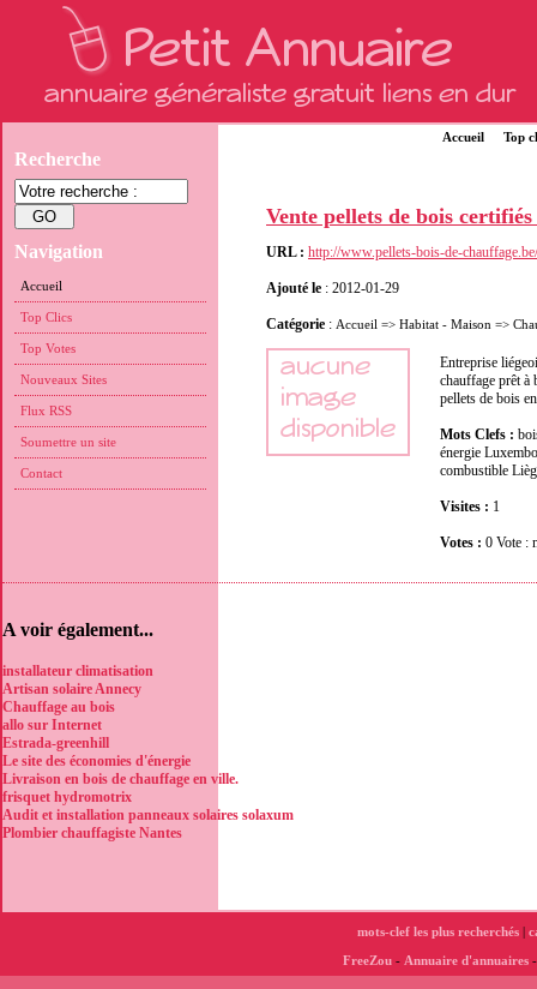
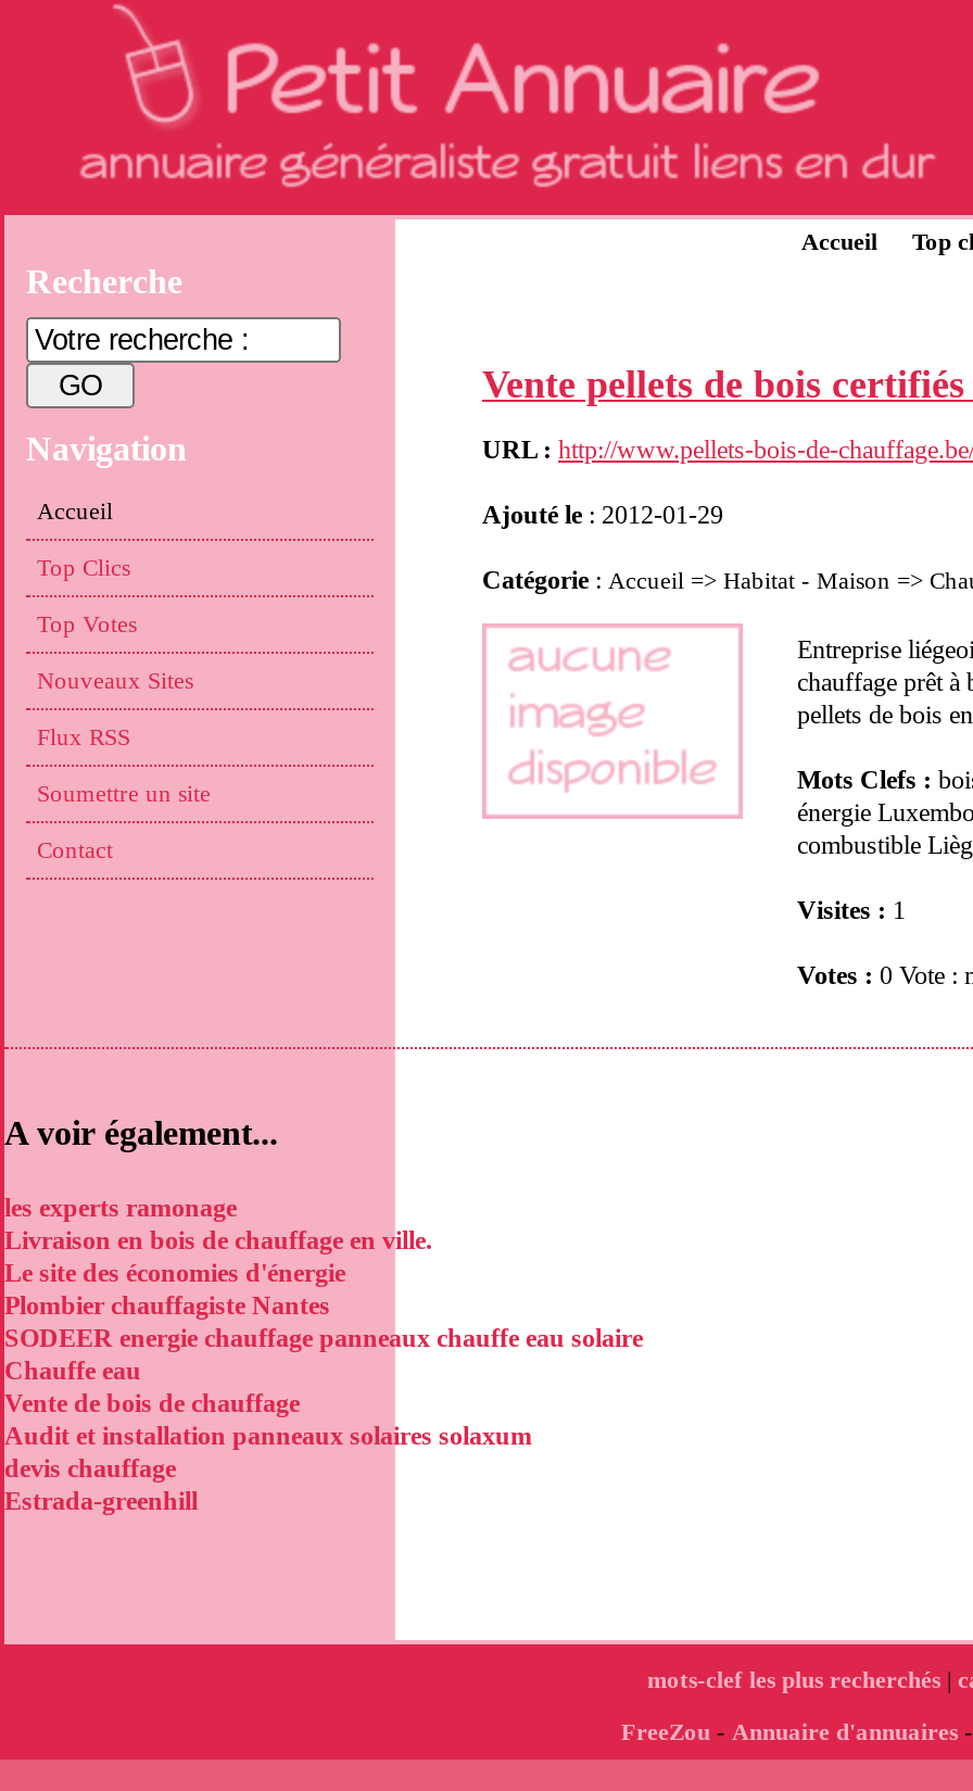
[2,663,153,733] installateur climatisation | Artisan solaire Annecy | Chauffage au bois | allo sur Internet -> [4,1193,643,1484] les experts ramonage | SODEER energie chauffage panneaux chauffe eau solaire | Chauffe eau | Vente de bois de chauffage | devis chauffage
moved [2,735,109,751] -> [4,1486,198,1516]: Estrada-greenhill
moved [2,753,239,787] -> [4,1225,432,1288]: Le site des économies d'énergie | Livraison en bois de chauffage en ville.
[2,789,132,805] frisquet hydromotrix -> none
moved [2,807,294,841] -> [4,1291,532,1451]: Audit et installation panneaux solaires solaxum | Plombier chauffagiste Nantes

